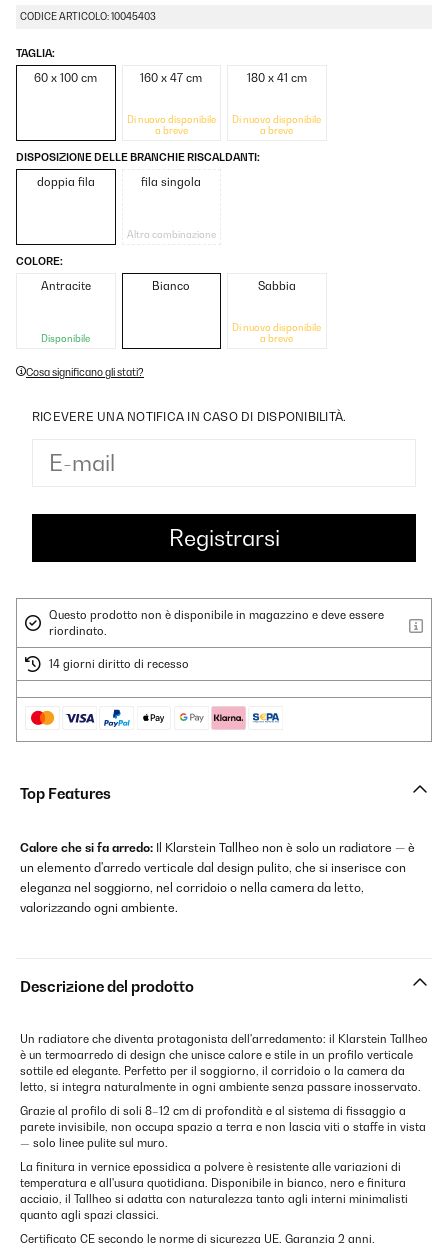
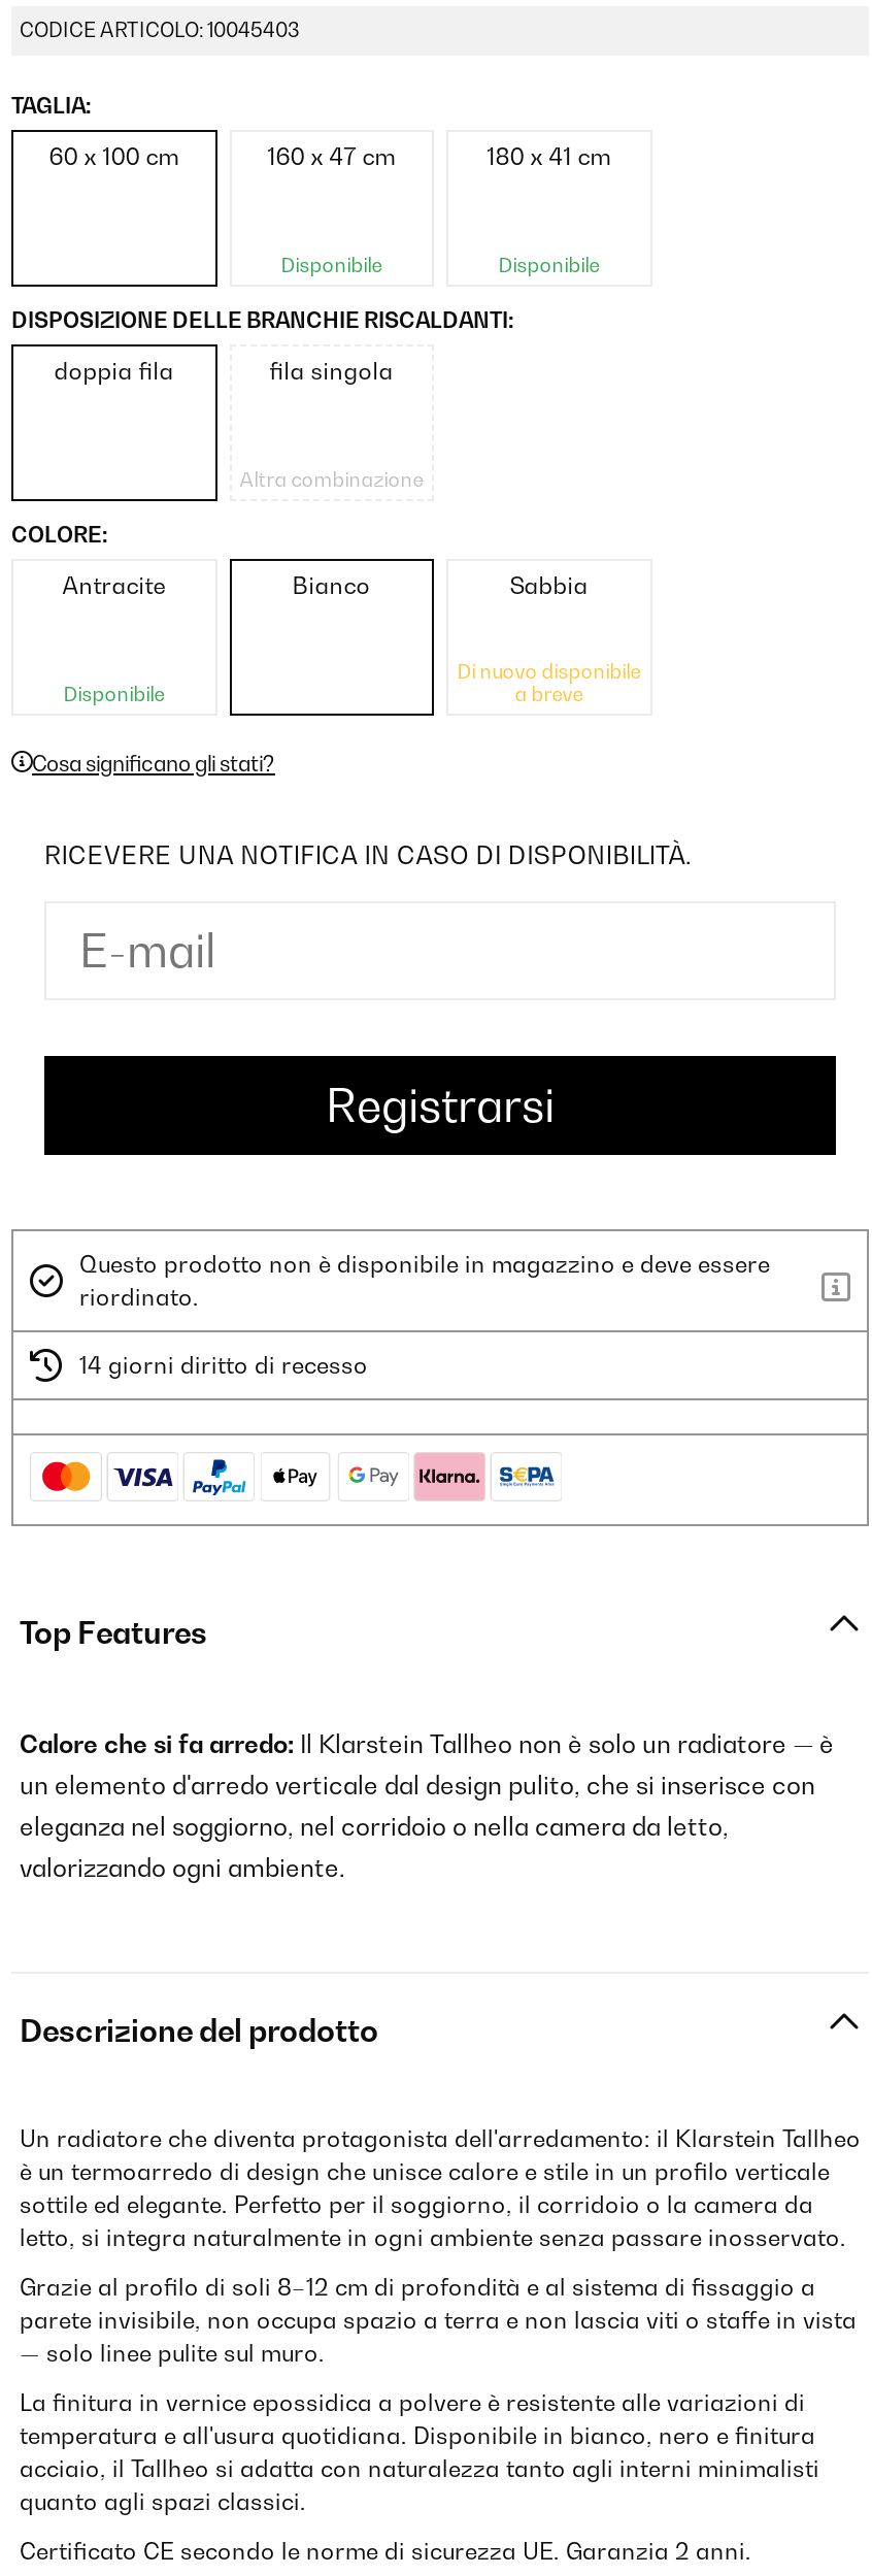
[127,114,216,136] Di nuovo disponibile | a breve -> [281,255,382,277] Disponibile
[232,114,321,136] Di nuovo disponibile | a breve -> [498,255,599,277] Disponibile

